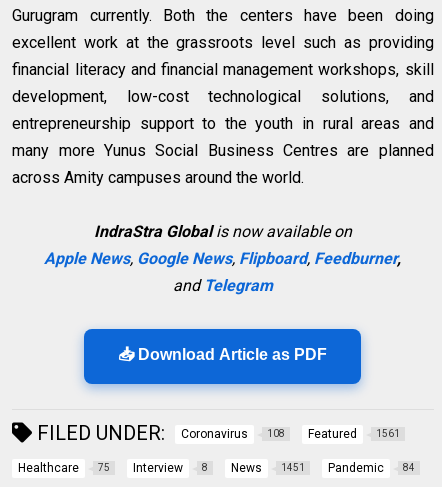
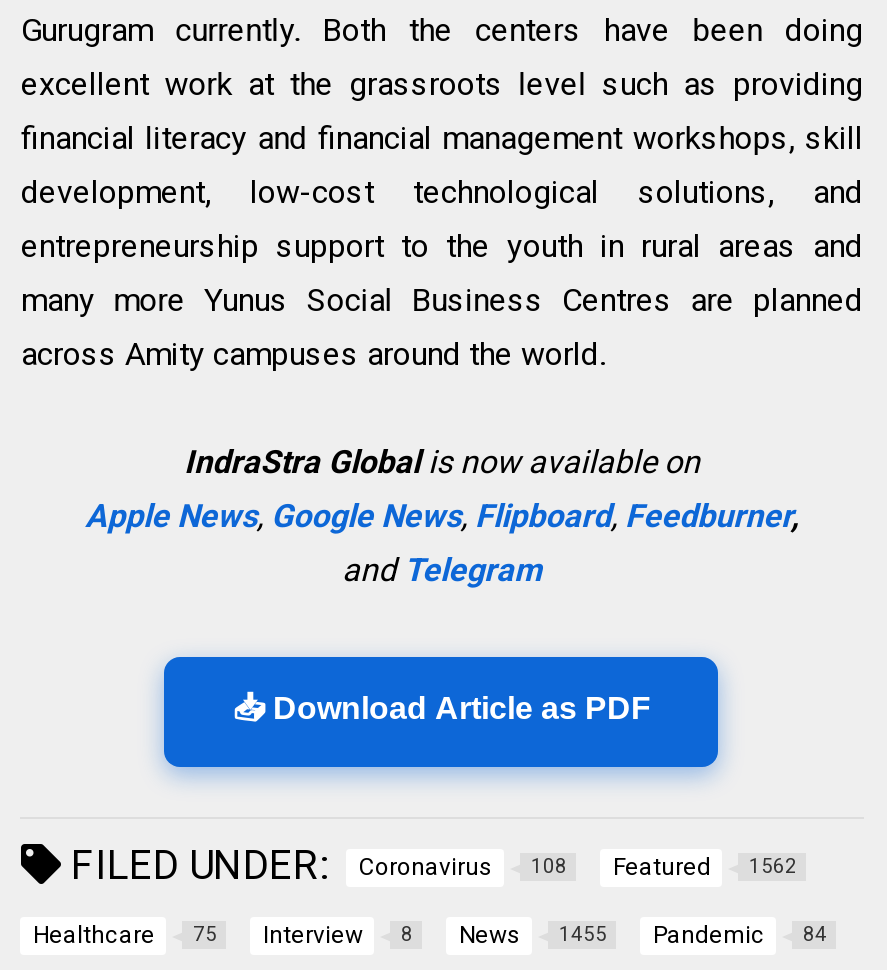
[308,426,400,440] Featured 1561 -> [613,852,797,880] Featured 1562
[231,460,305,474] News 1451 -> [459,920,607,948] News 1455

